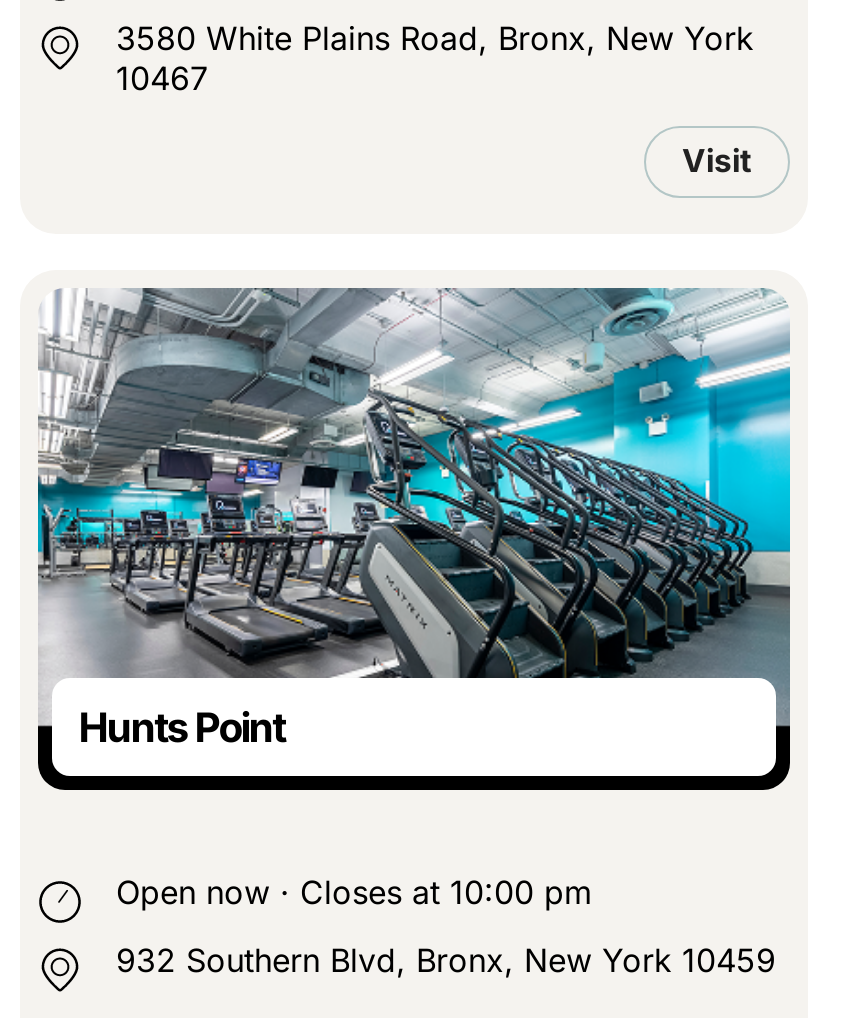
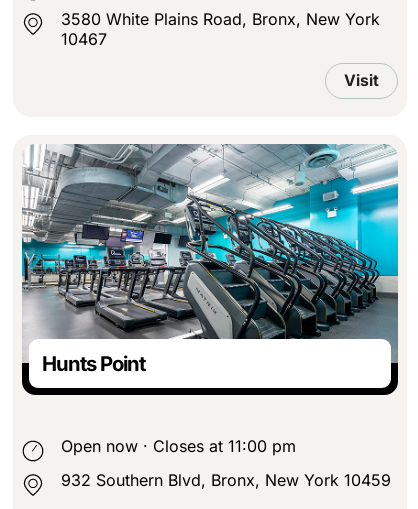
[116,871,592,911] Open now · Closes at 10:00 pm -> [61,436,296,456] Open now · Closes at 11:00 pm

